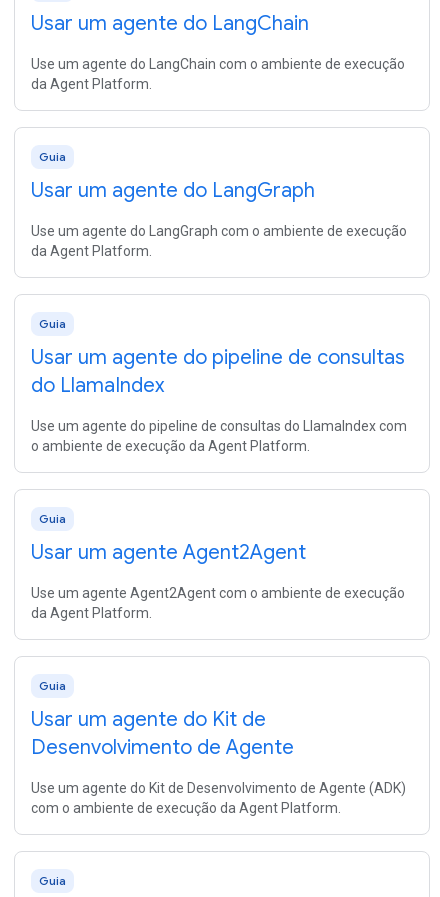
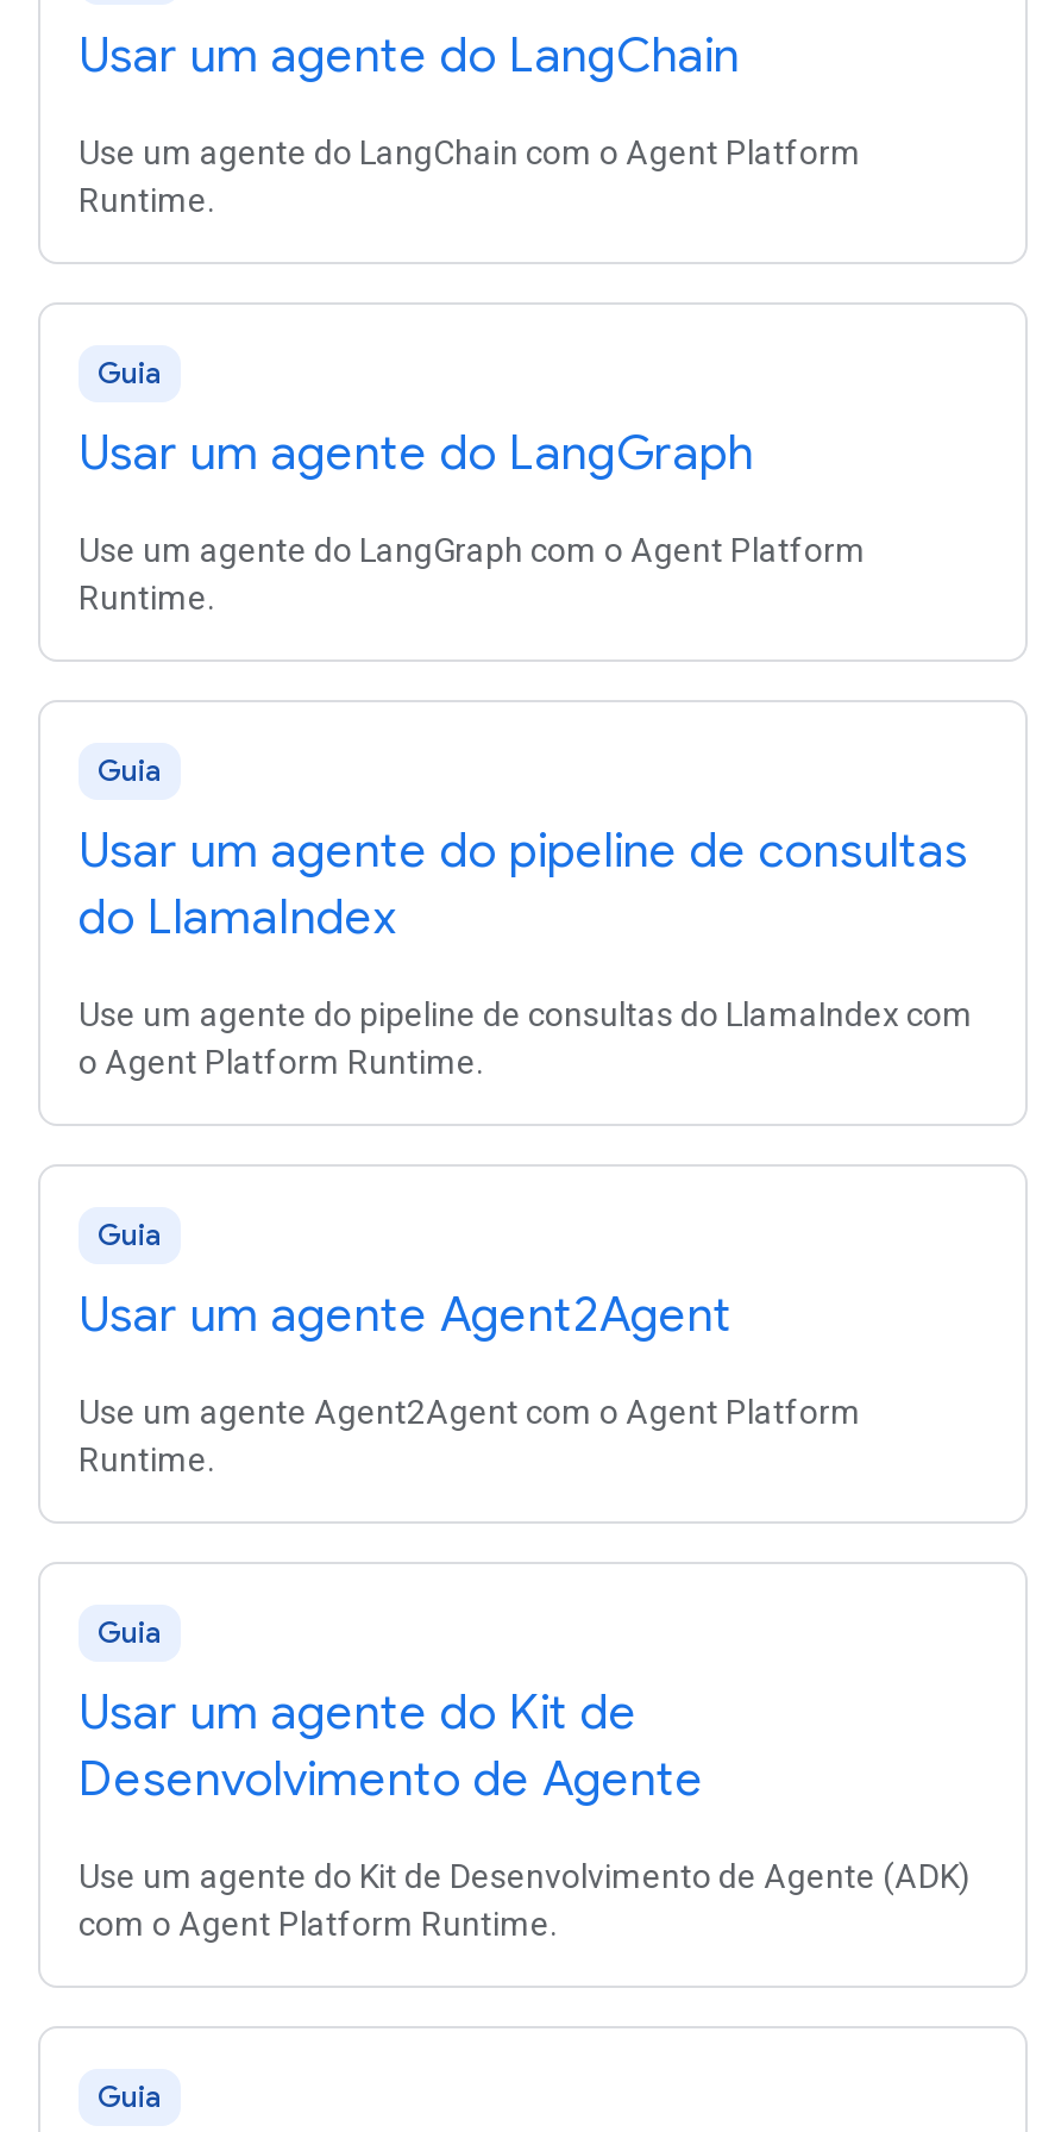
[31,56,405,92] Use um agente do LangChain com o ambiente de execução | da Agent Platform. -> [79,133,861,219] Use um agente do LangChain com o Agent Platform | Runtime.
[31,223,407,259] Use um agente do LangGraph com o ambiente de execução | da Agent Platform. -> [79,531,866,617] Use um agente do LangGraph com o Agent Platform | Runtime.
[31,438,310,454] o ambiente de execução da Agent Platform. -> [79,1043,483,1081] o Agent Platform Runtime.
[31,585,405,621] Use um agente Agent2Agent com o ambiente de execução | da Agent Platform. -> [79,1393,861,1478] Use um agente Agent2Agent com o Agent Platform | Runtime.
[31,800,341,816] com o ambiente de execução da Agent Platform. -> [79,1905,557,1943] com o Agent Platform Runtime.

